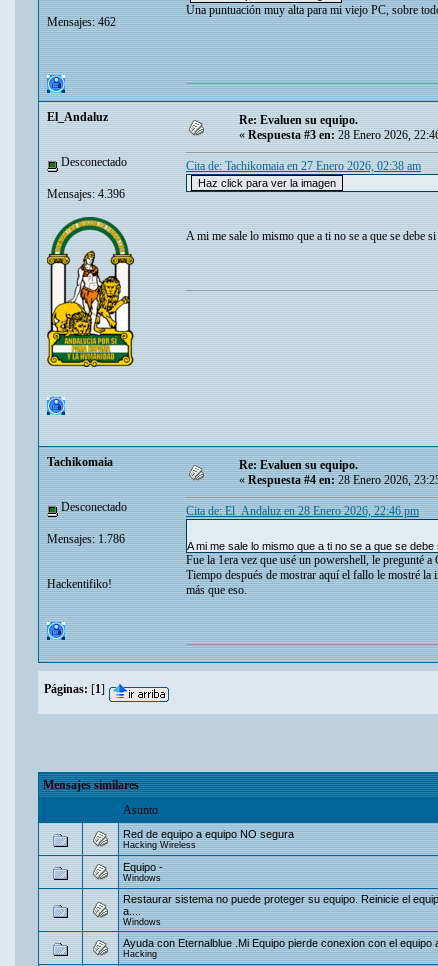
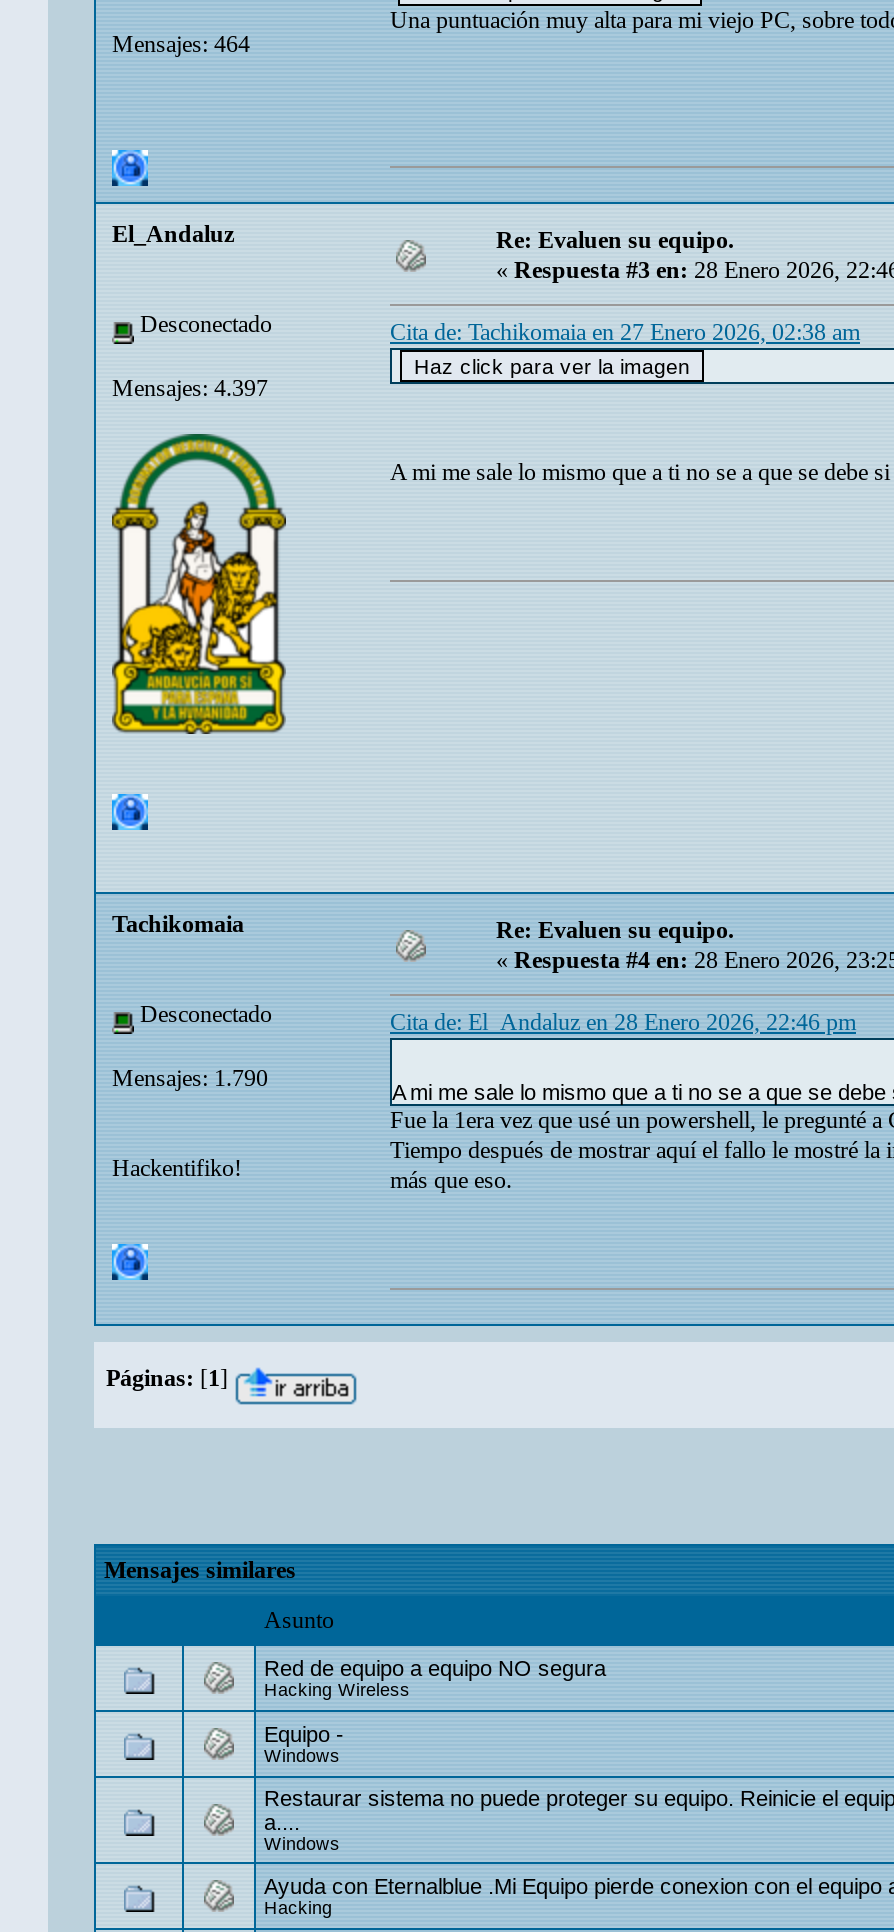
[47,15,116,29] Mensajes: 462 -> [112,30,250,58] Mensajes: 464
[47,187,125,201] Mensajes: 4.396 -> [112,374,268,402] Mensajes: 4.397
[47,532,125,546] Mensajes: 1.786 -> [112,1064,268,1092] Mensajes: 1.790

